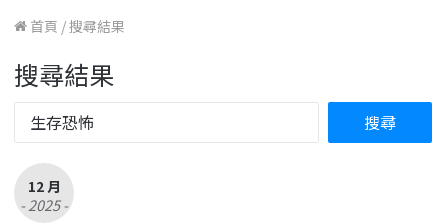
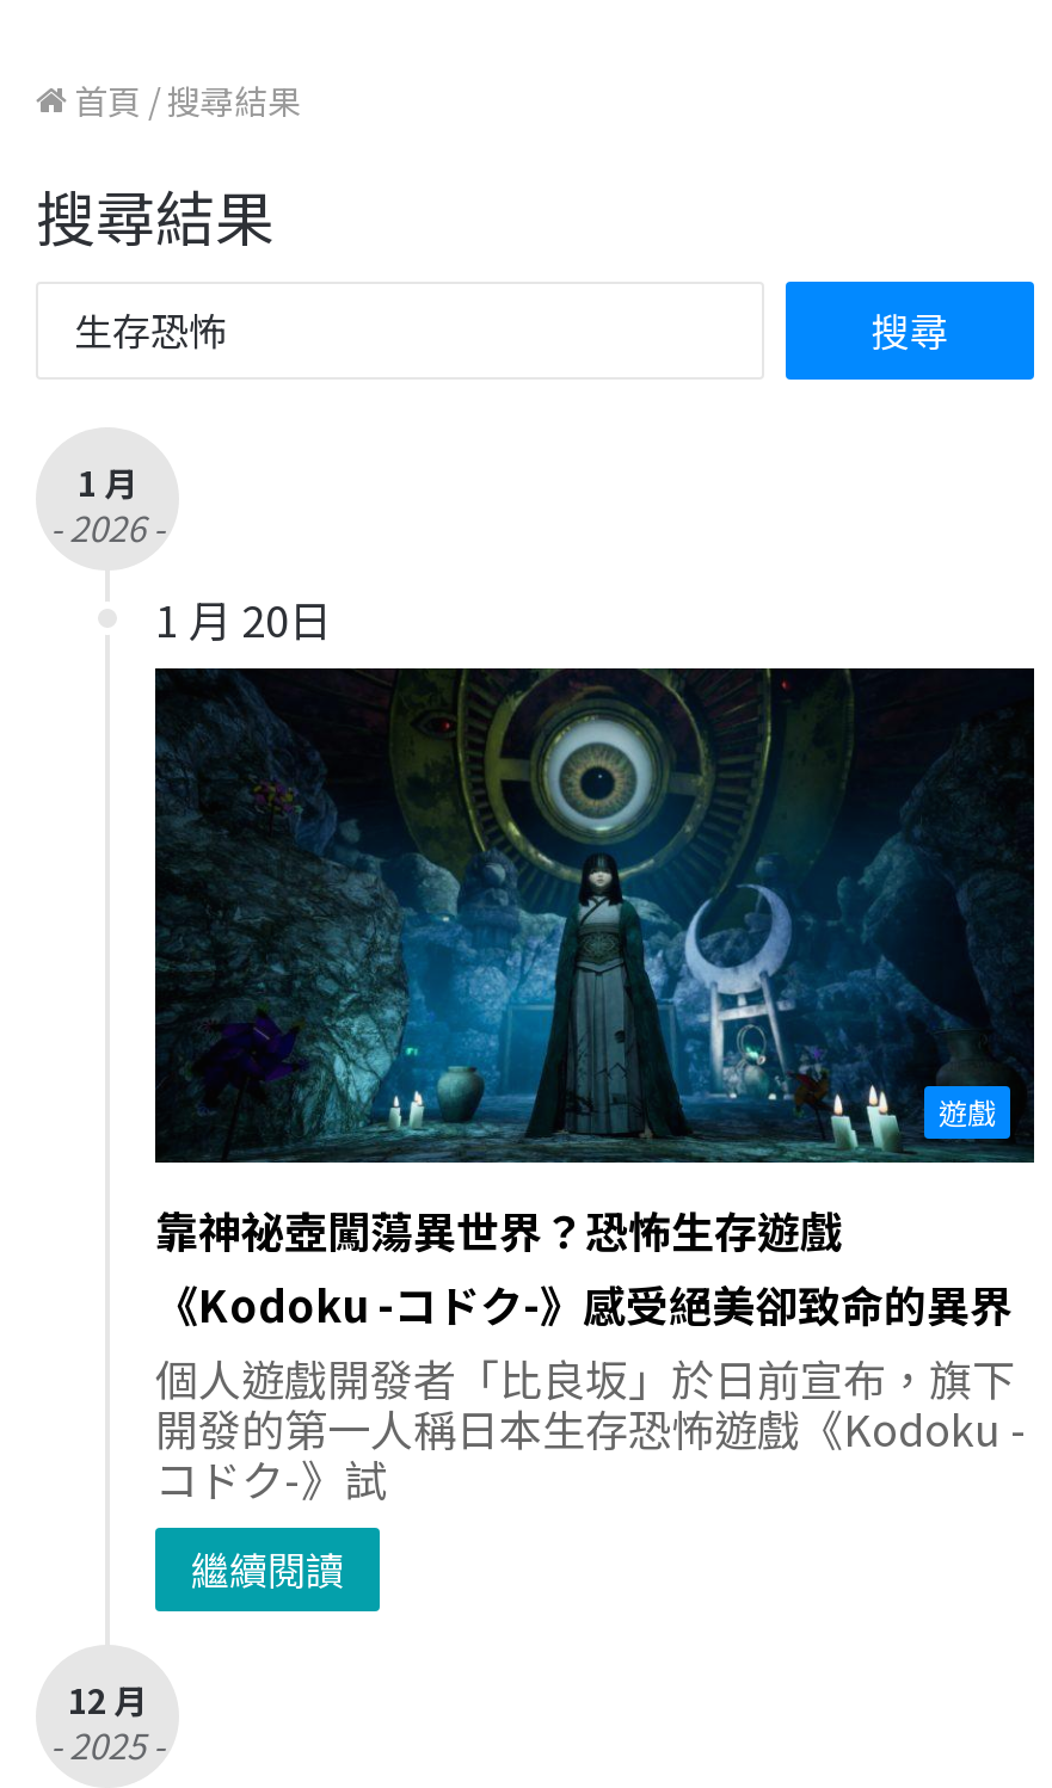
none -> [50,457,332,648] 1 月 | - 2026 - | 1 月 20日
none -> [153,666,1036,1596] [image] | 遊戲 | 靠神祕壺闖蕩異世界？恐怖生存遊戲 | 《Kodoku -コドク-》感受絕美卻致命的異界 | 個人遊戲開發者「比良坂」於日前宣布，旗下 | 開發的第一人稱日本生存恐怖遊戲《Kodoku - | コドク-》試 | 繼續閱讀

